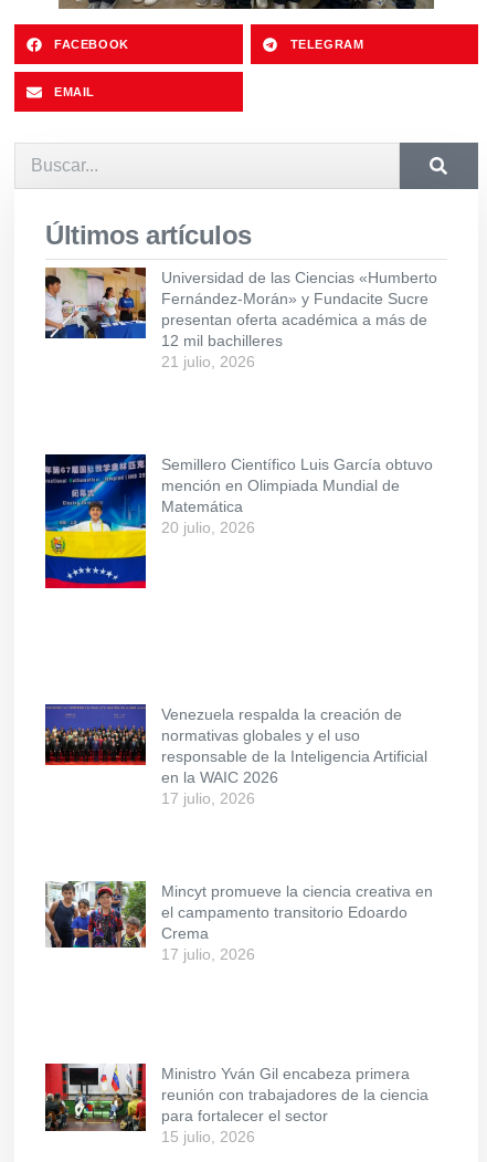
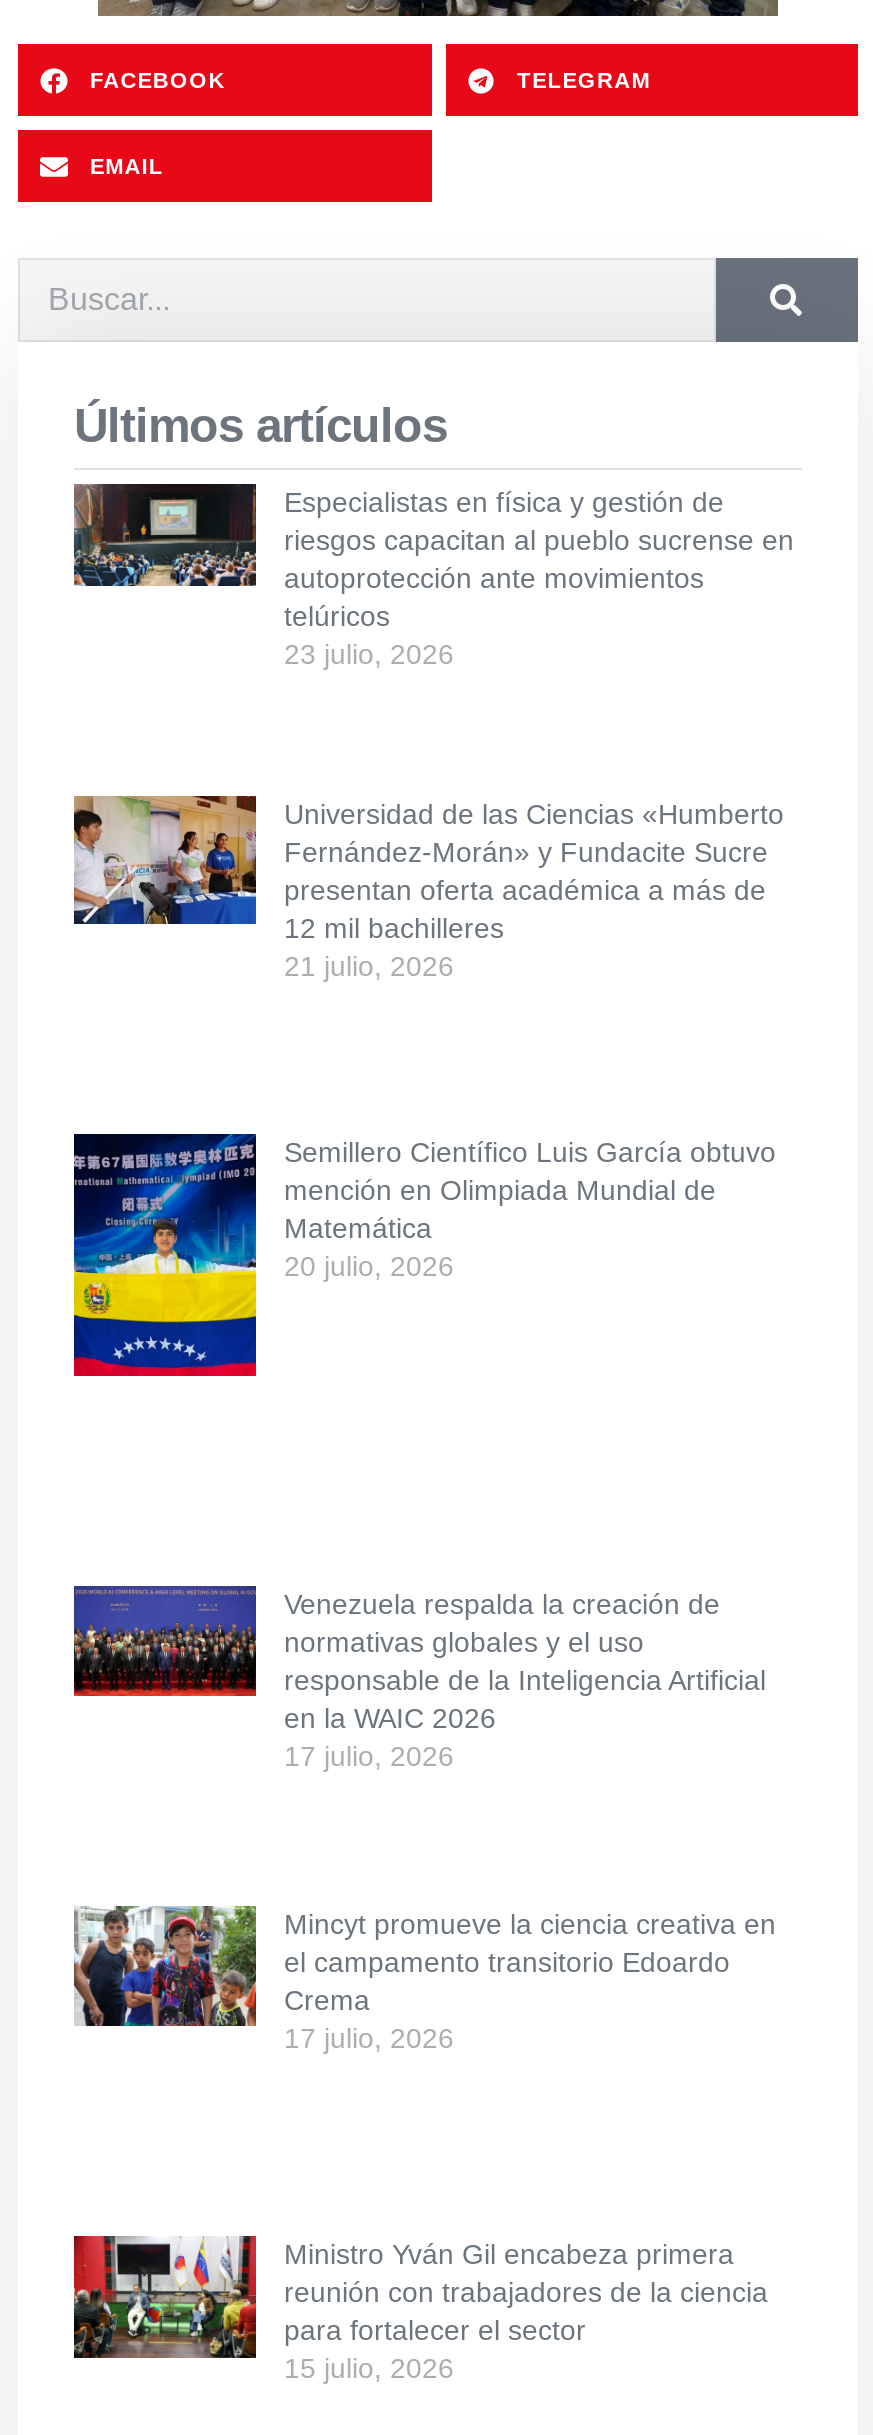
none -> [72,482,794,671] [image] | Especialistas en física y gestión de | riesgos capacitan al pueblo sucrense en | autoprotección ante movimientos | telúricos | 23 julio, 2026

